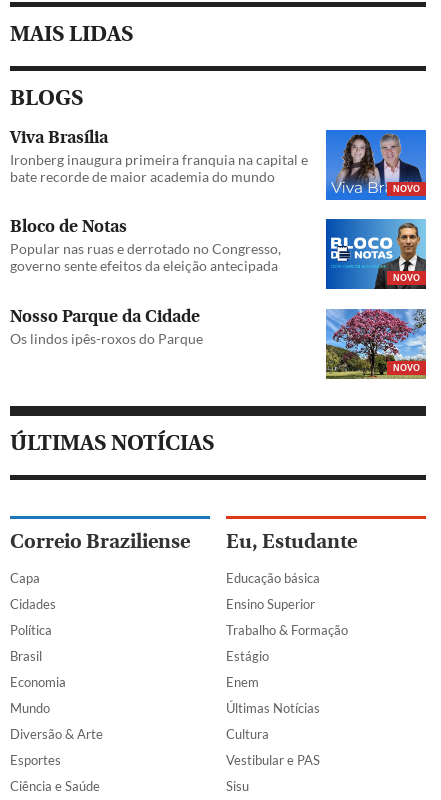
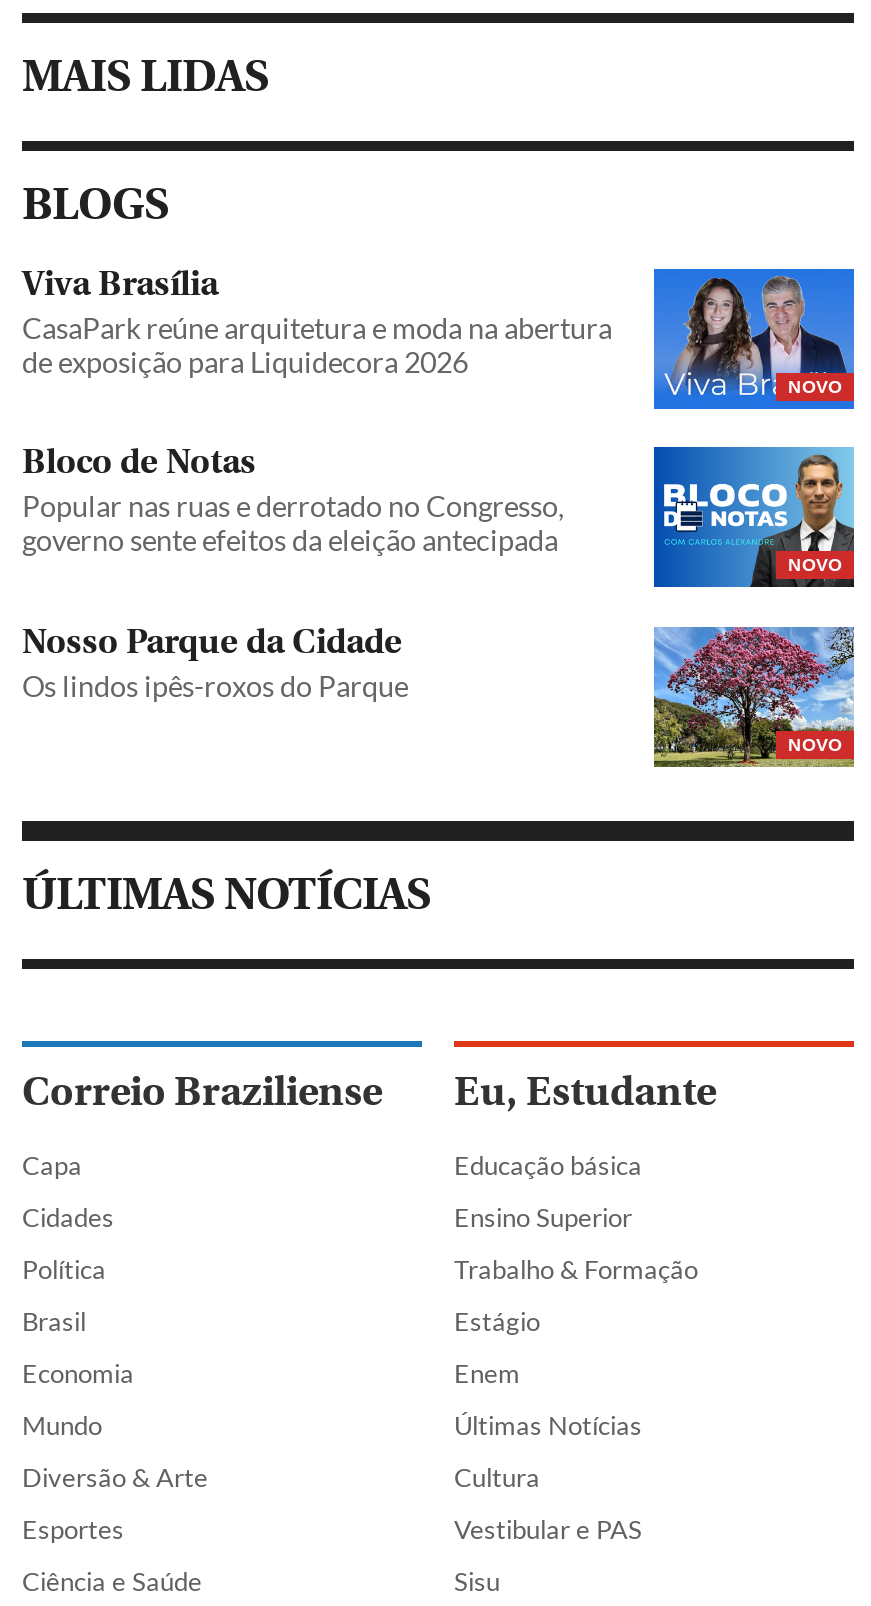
[10,151,308,185] Ironberg inaugura primeira franquia na capital e | bate recorde de maior academia do mundo -> [22,311,612,379] CasaPark reúne arquitetura e moda na abertura | de exposição para Liquidecora 2026

